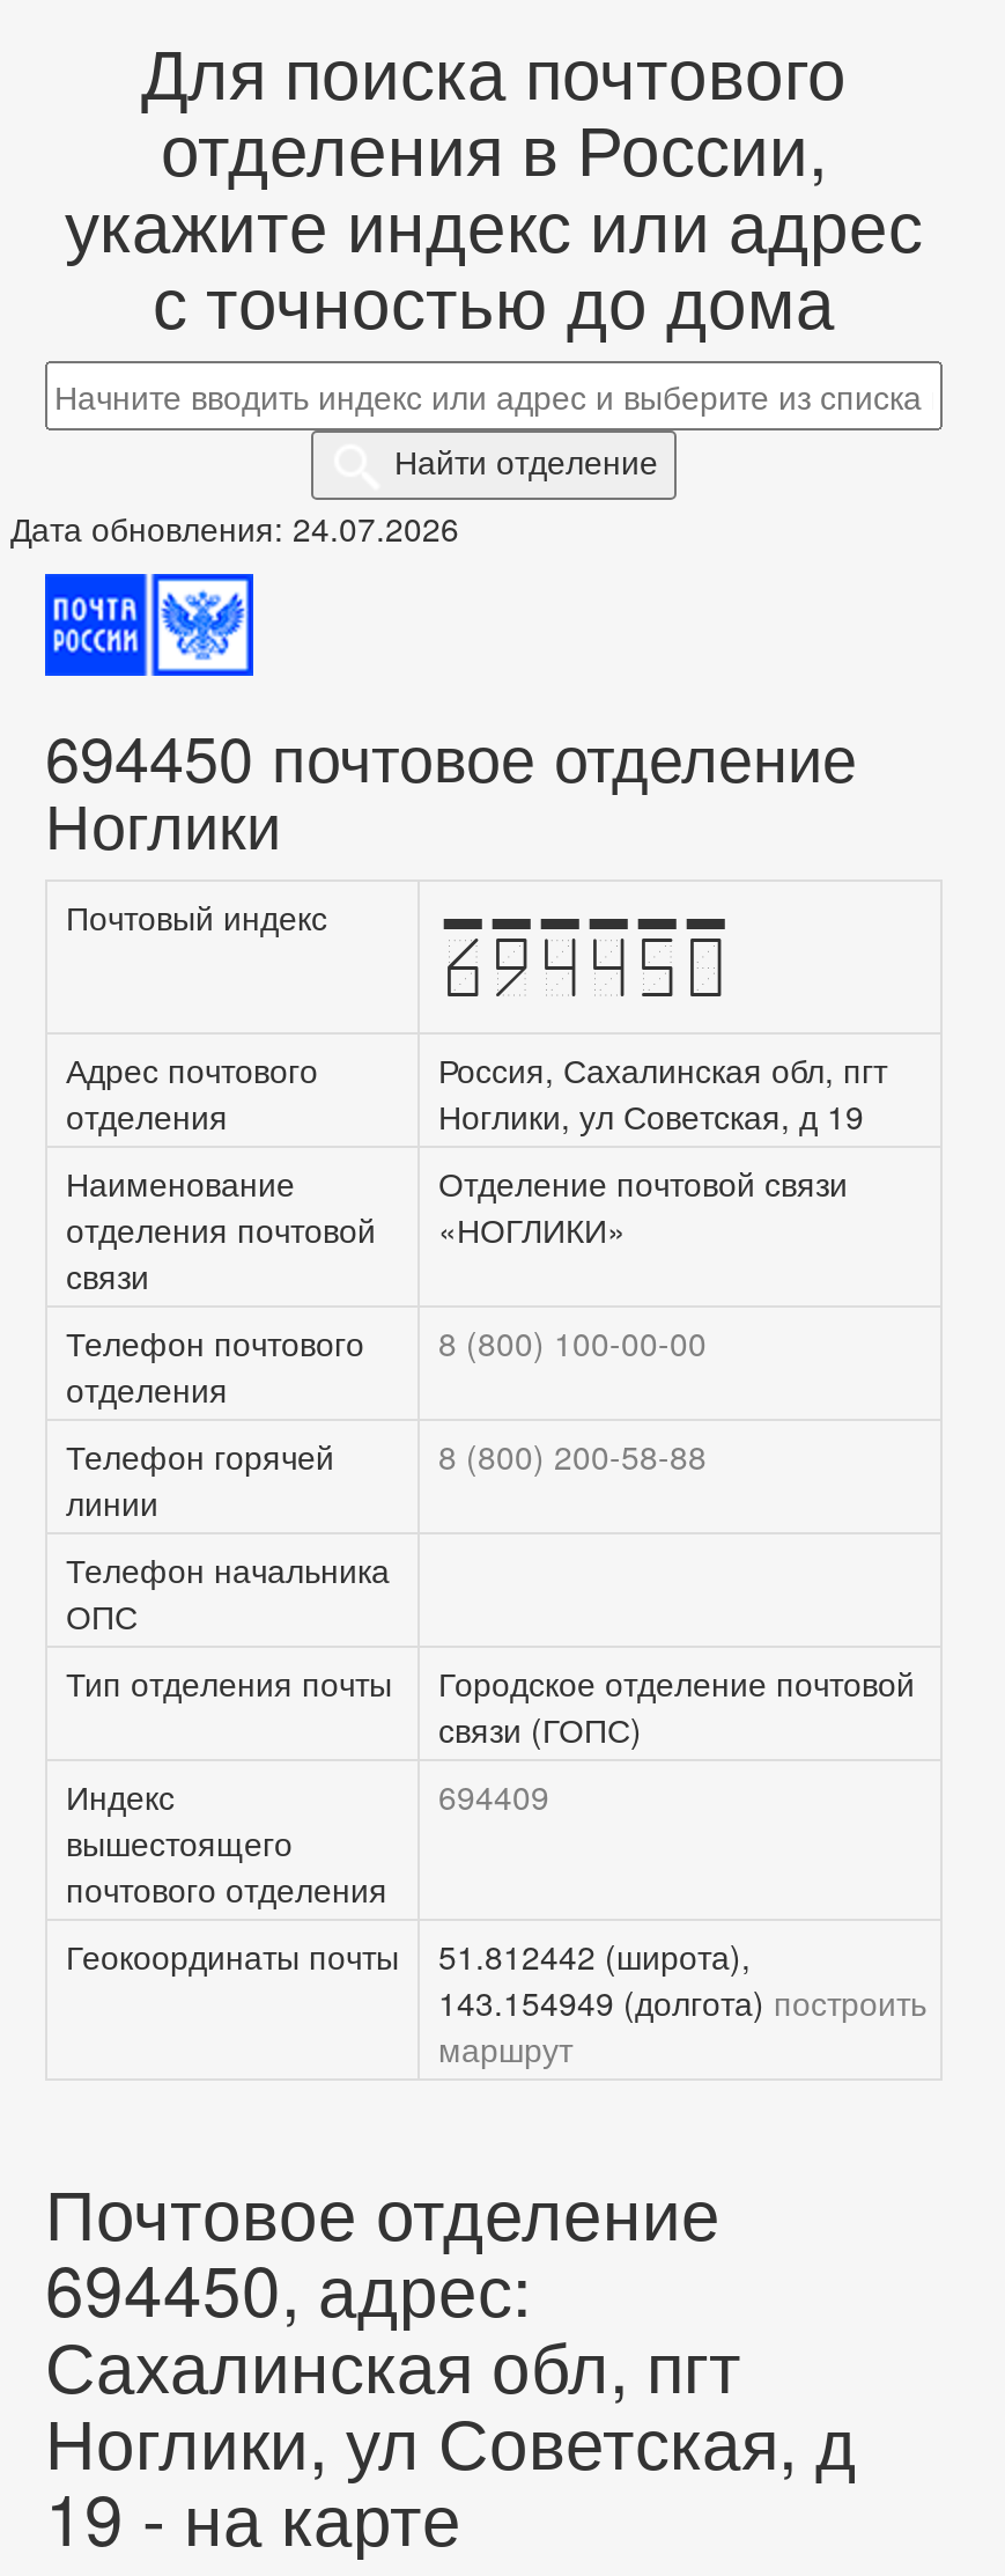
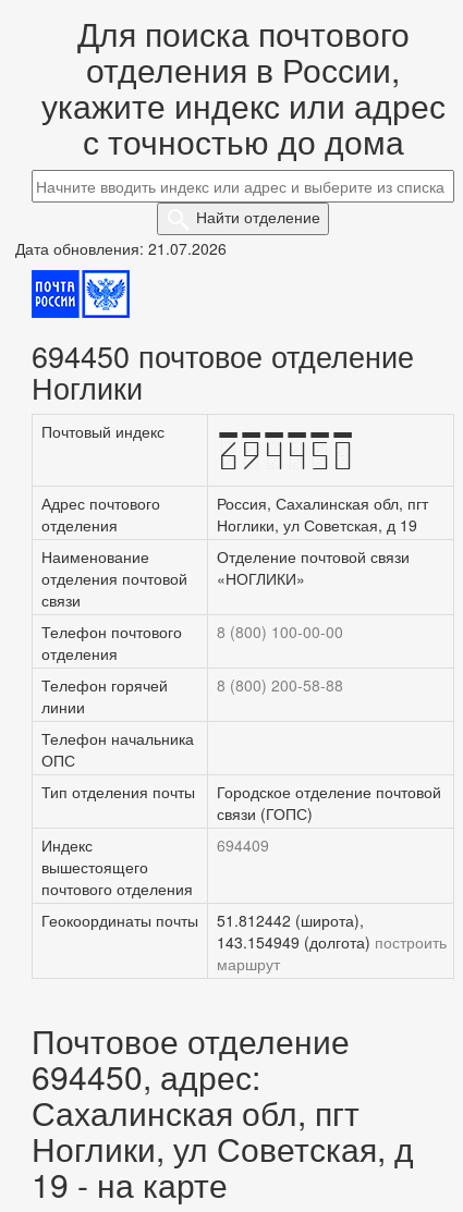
[10,505,459,552] Дата обновления: 24.07.2026 -> [15,238,227,259] Дата обновления: 21.07.2026

